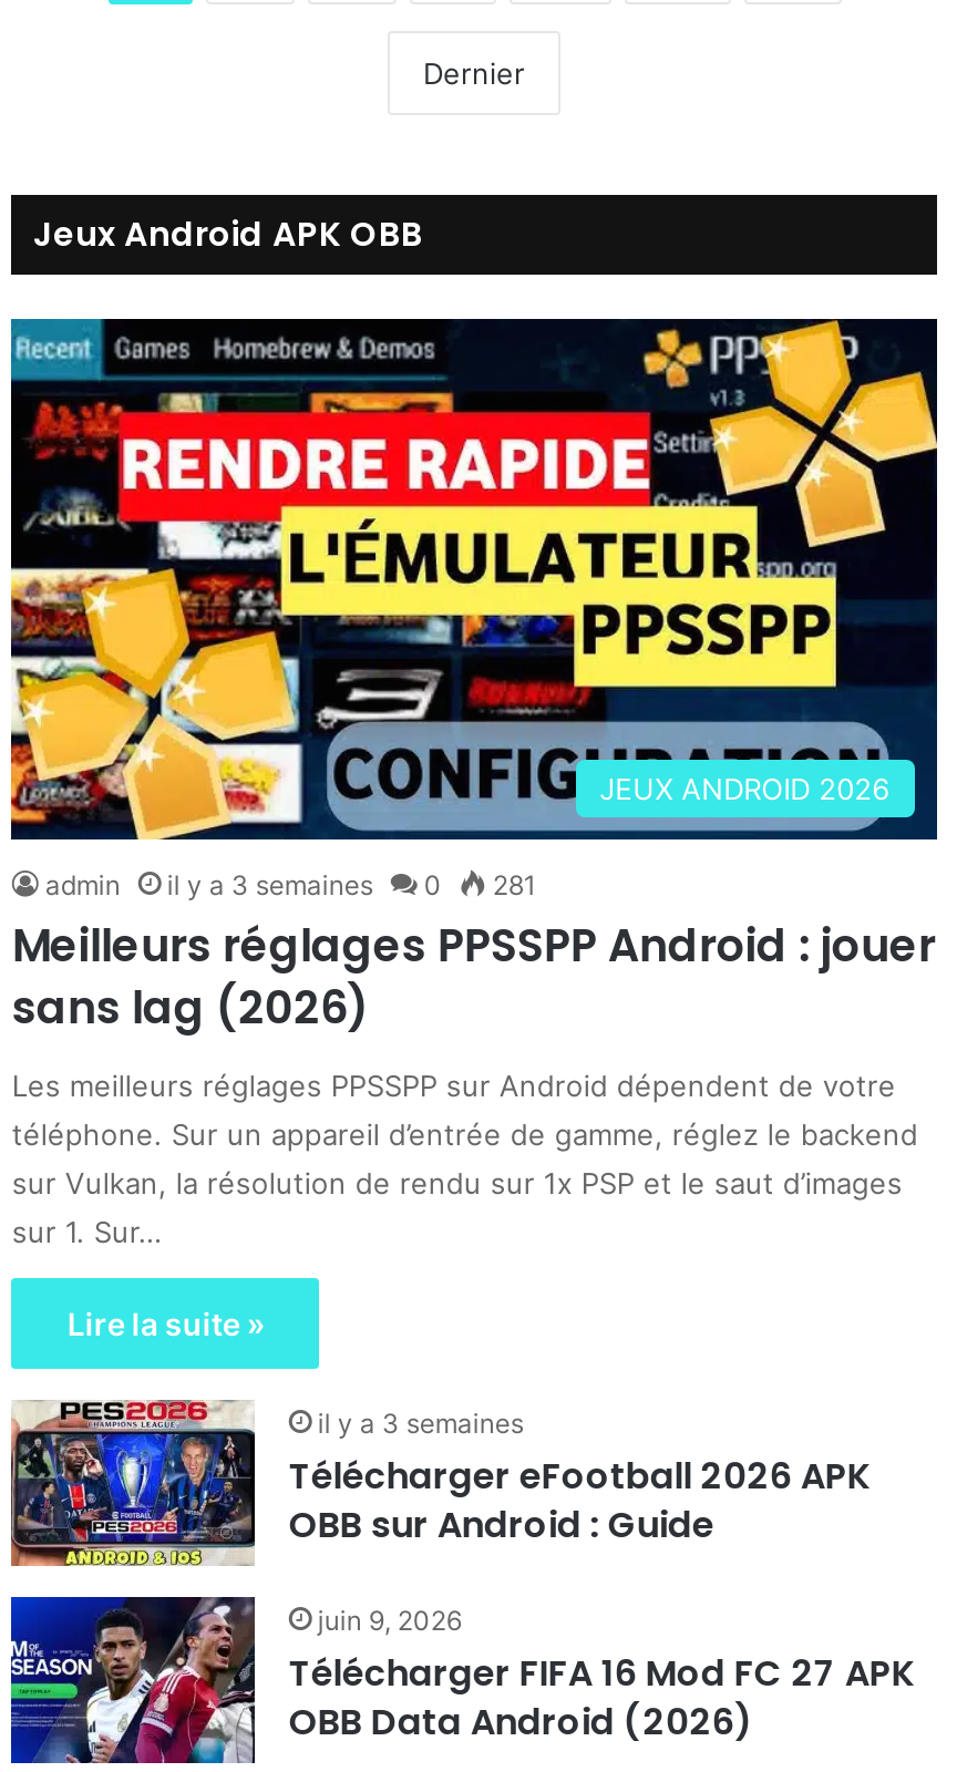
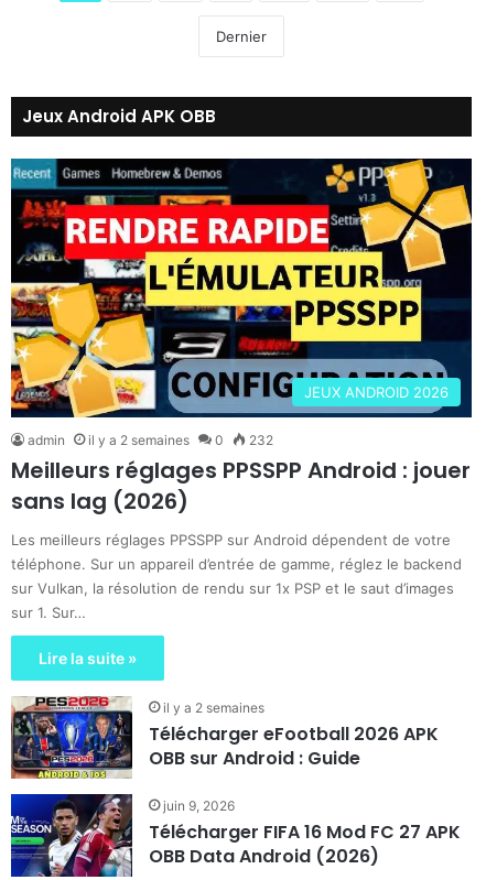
[167,868,373,901] il y a 3 semaines -> [88,432,190,448] il y a 2 semaines
[486,868,537,901] 281 -> [246,432,274,448] 232
[317,1406,523,1439] il y a 3 semaines -> [163,699,265,716] il y a 2 semaines

